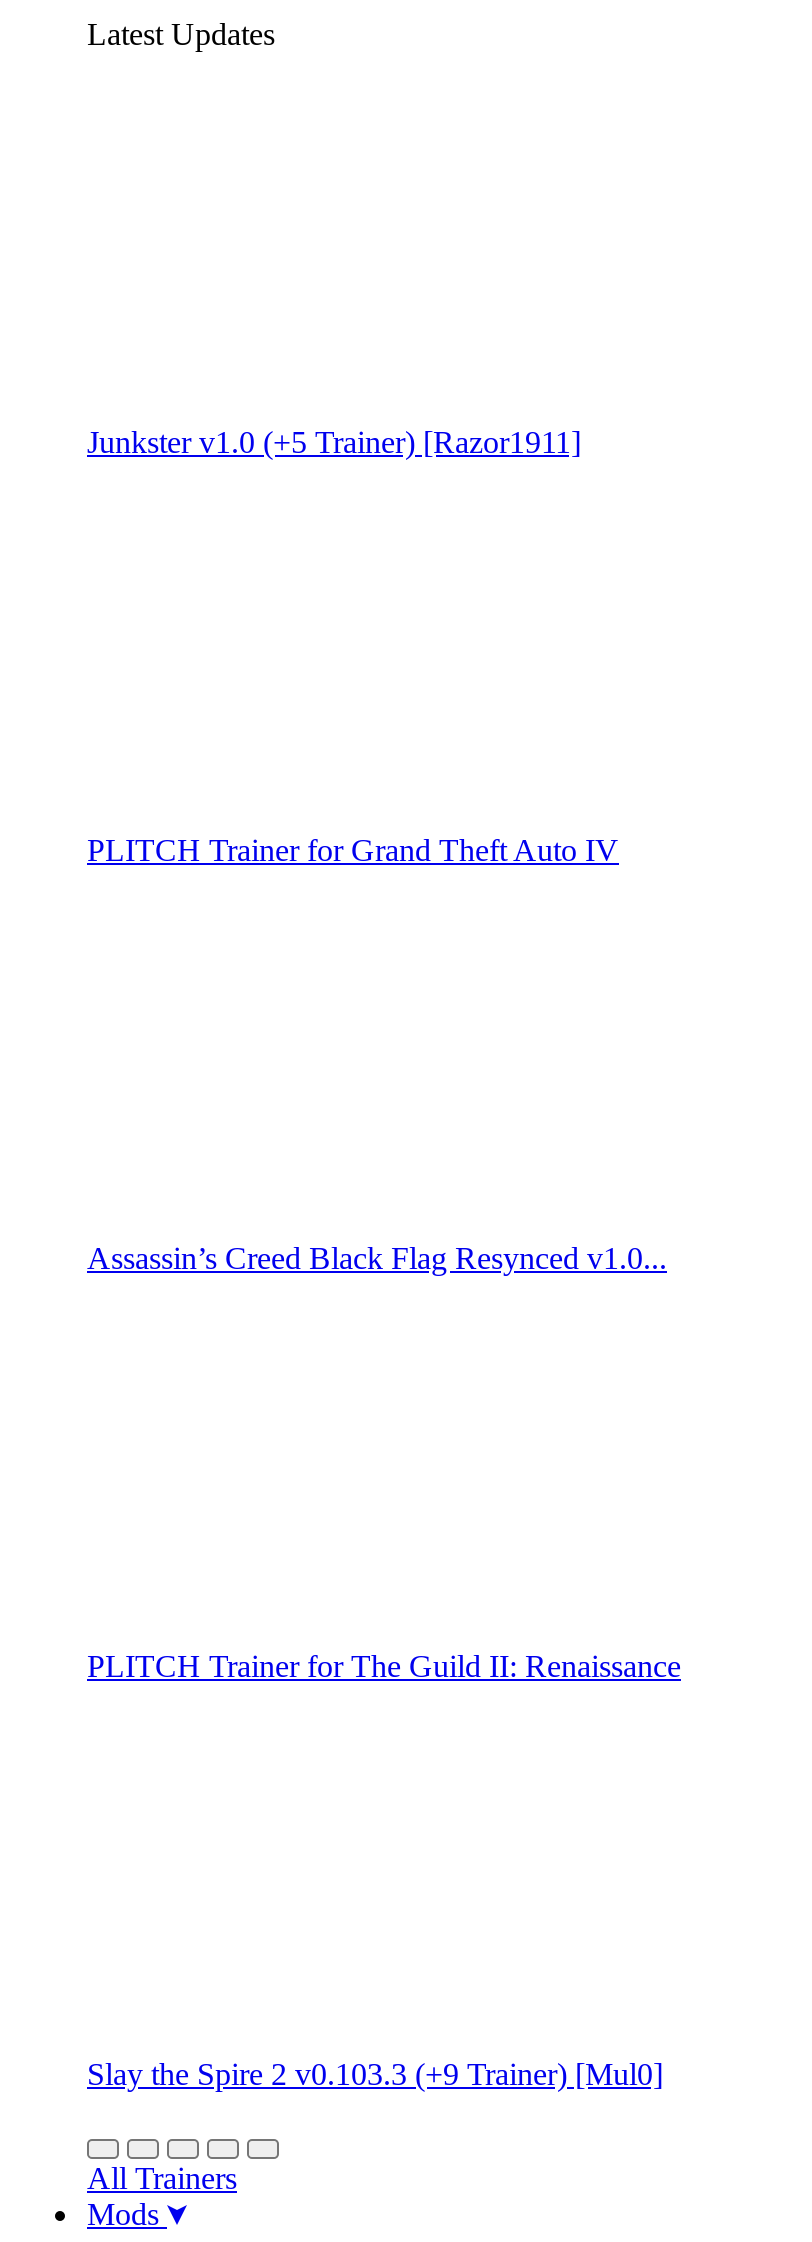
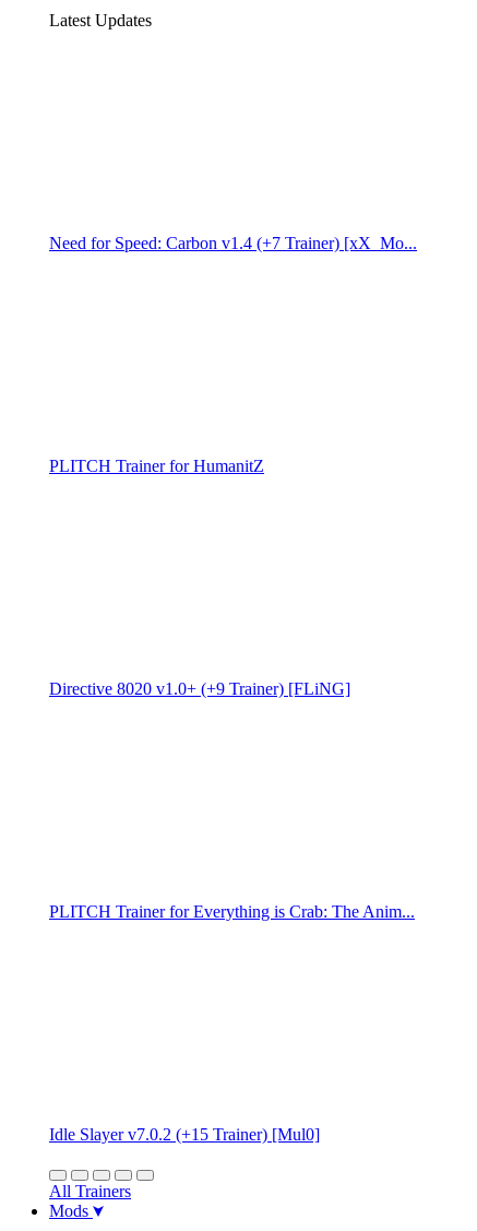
[87,425,581,459] Junkster v1.0 (+5 Trainer) [Razor1911] -> [49,234,417,252] Need for Speed: Carbon v1.4 (+7 Trainer) [xX_Mo...
[87,833,619,867] PLITCH Trainer for Grand Theft Auto IV -> [49,457,264,475] PLITCH Trainer for HumanitZ
[87,1241,667,1275] Assassin’s Creed Black Flag Resynced v1.0... -> [49,679,350,698] Directive 8020 v1.0+ (+9 Trainer) [FLiNG]
[87,1649,681,1683] PLITCH Trainer for The Guild II: Renaissance -> [49,902,415,921] PLITCH Trainer for Everything is Crab: The Anim...
[87,2057,663,2091] Slay the Spire 2 v0.103.3 (+9 Trainer) [Mul0] -> [49,1125,320,1144] Idle Slayer v7.0.2 (+15 Trainer) [Mul0]

